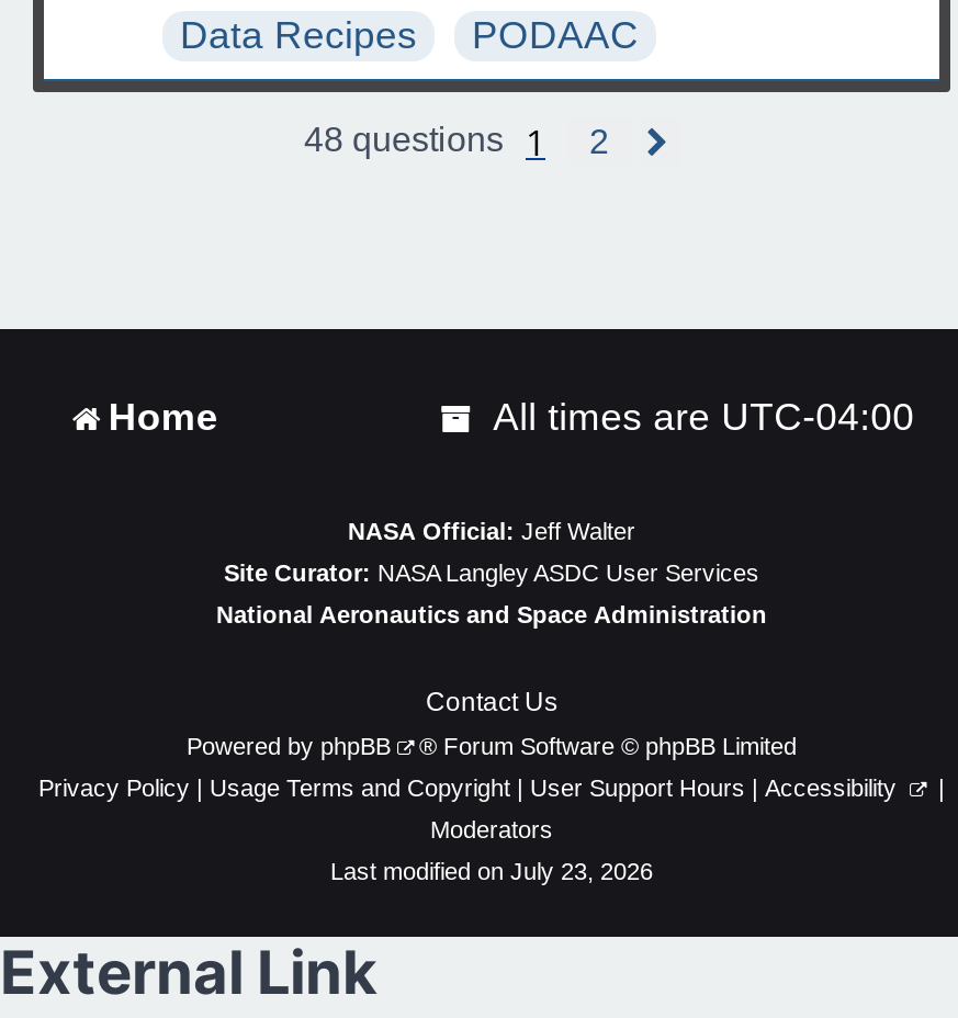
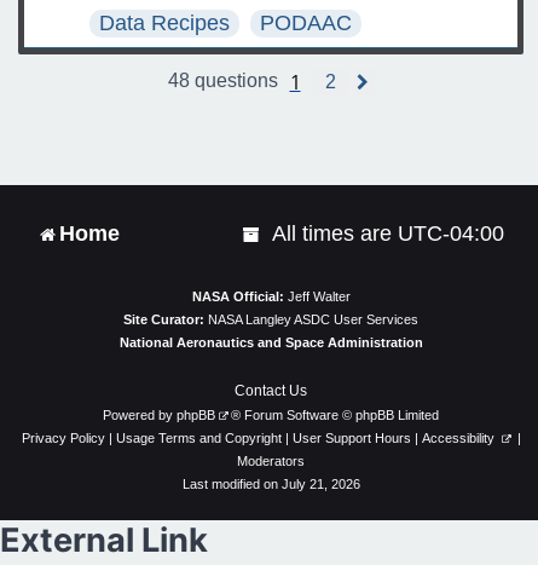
[330,859,653,885] Last modified on July 23, 2026 -> [182,477,360,492] Last modified on July 21, 2026

